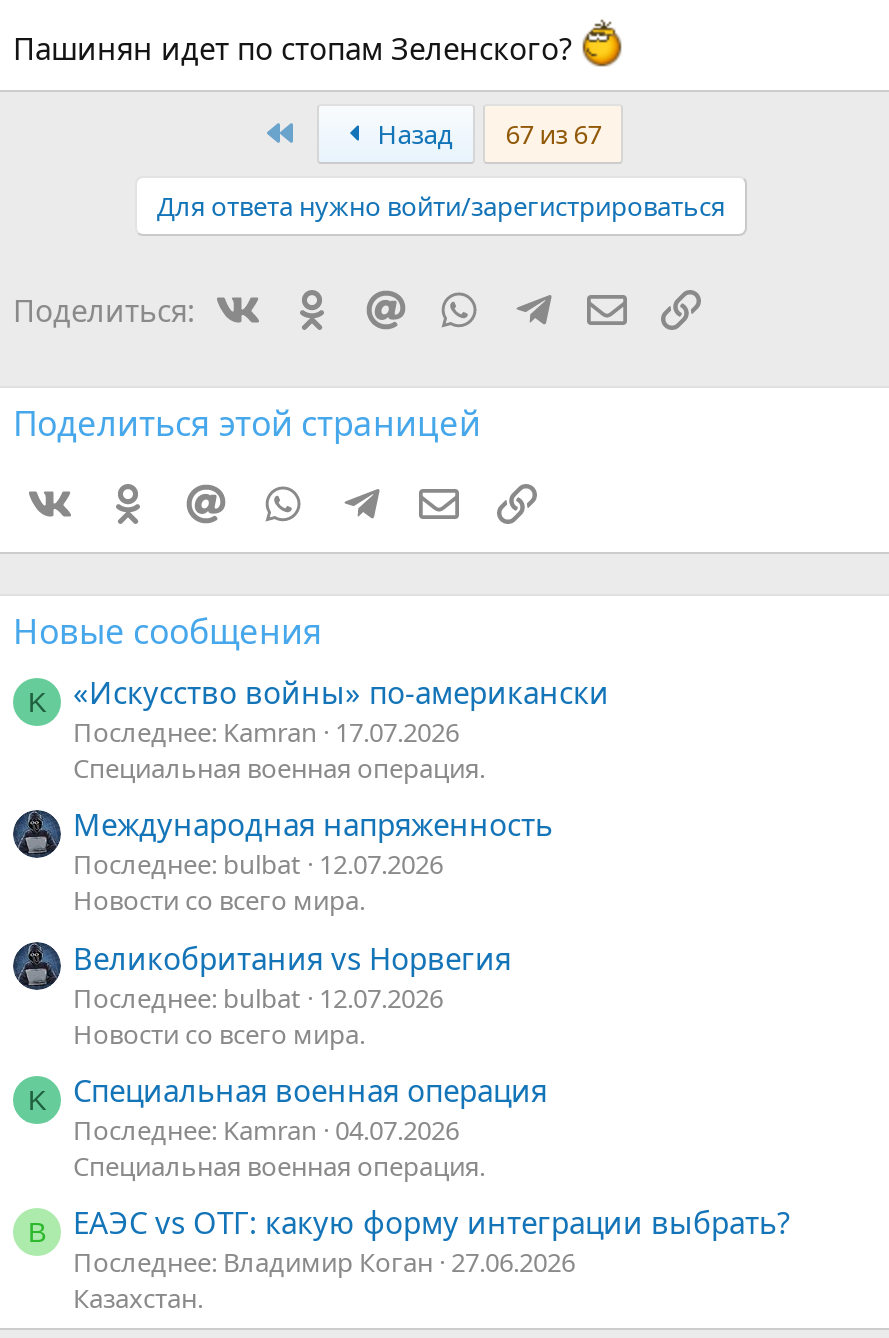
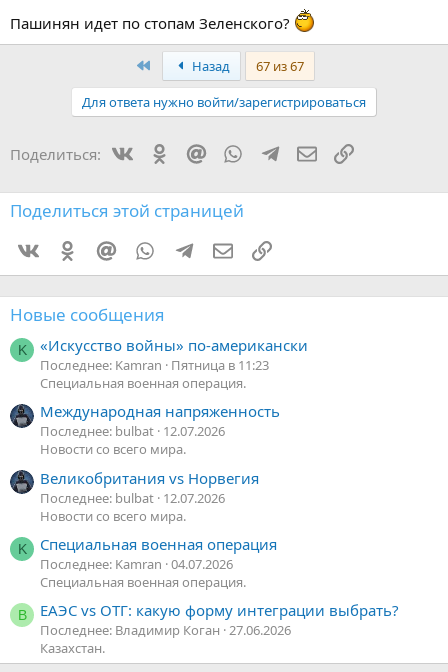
[73,714,459,750] Последнее: Kamran 17.07.2026 -> [40,356,269,374] Последнее: Kamran Пятница в 11:23

